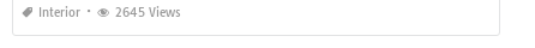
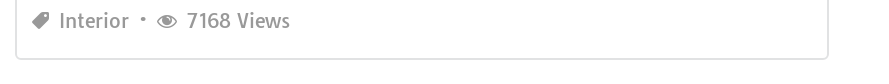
[115,5,181,20] 2645 Views -> [187,8,291,34] 7168 Views

